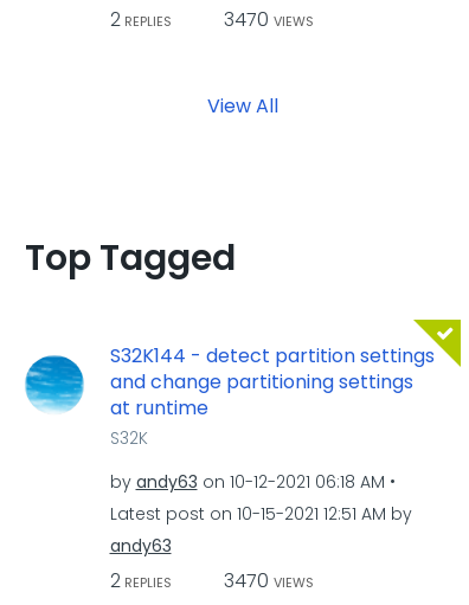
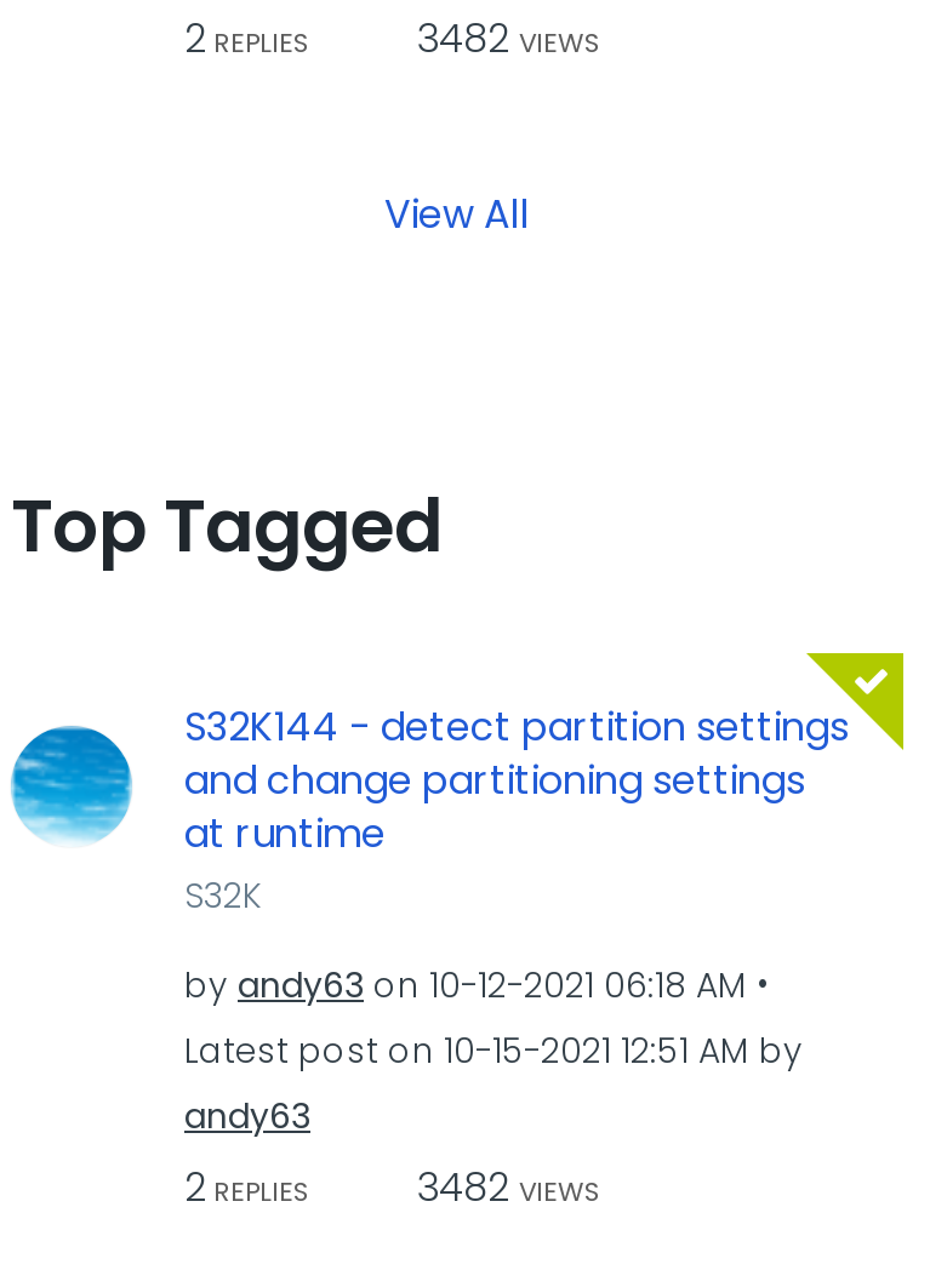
[110,6,313,33] 2 REPLIES 3470 VIEWS -> [184,11,601,67] 2 REPLIES 3482 VIEWS
[110,567,313,594] 2 REPLIES 3470 VIEWS -> [184,1159,601,1214] 2 REPLIES 3482 VIEWS

